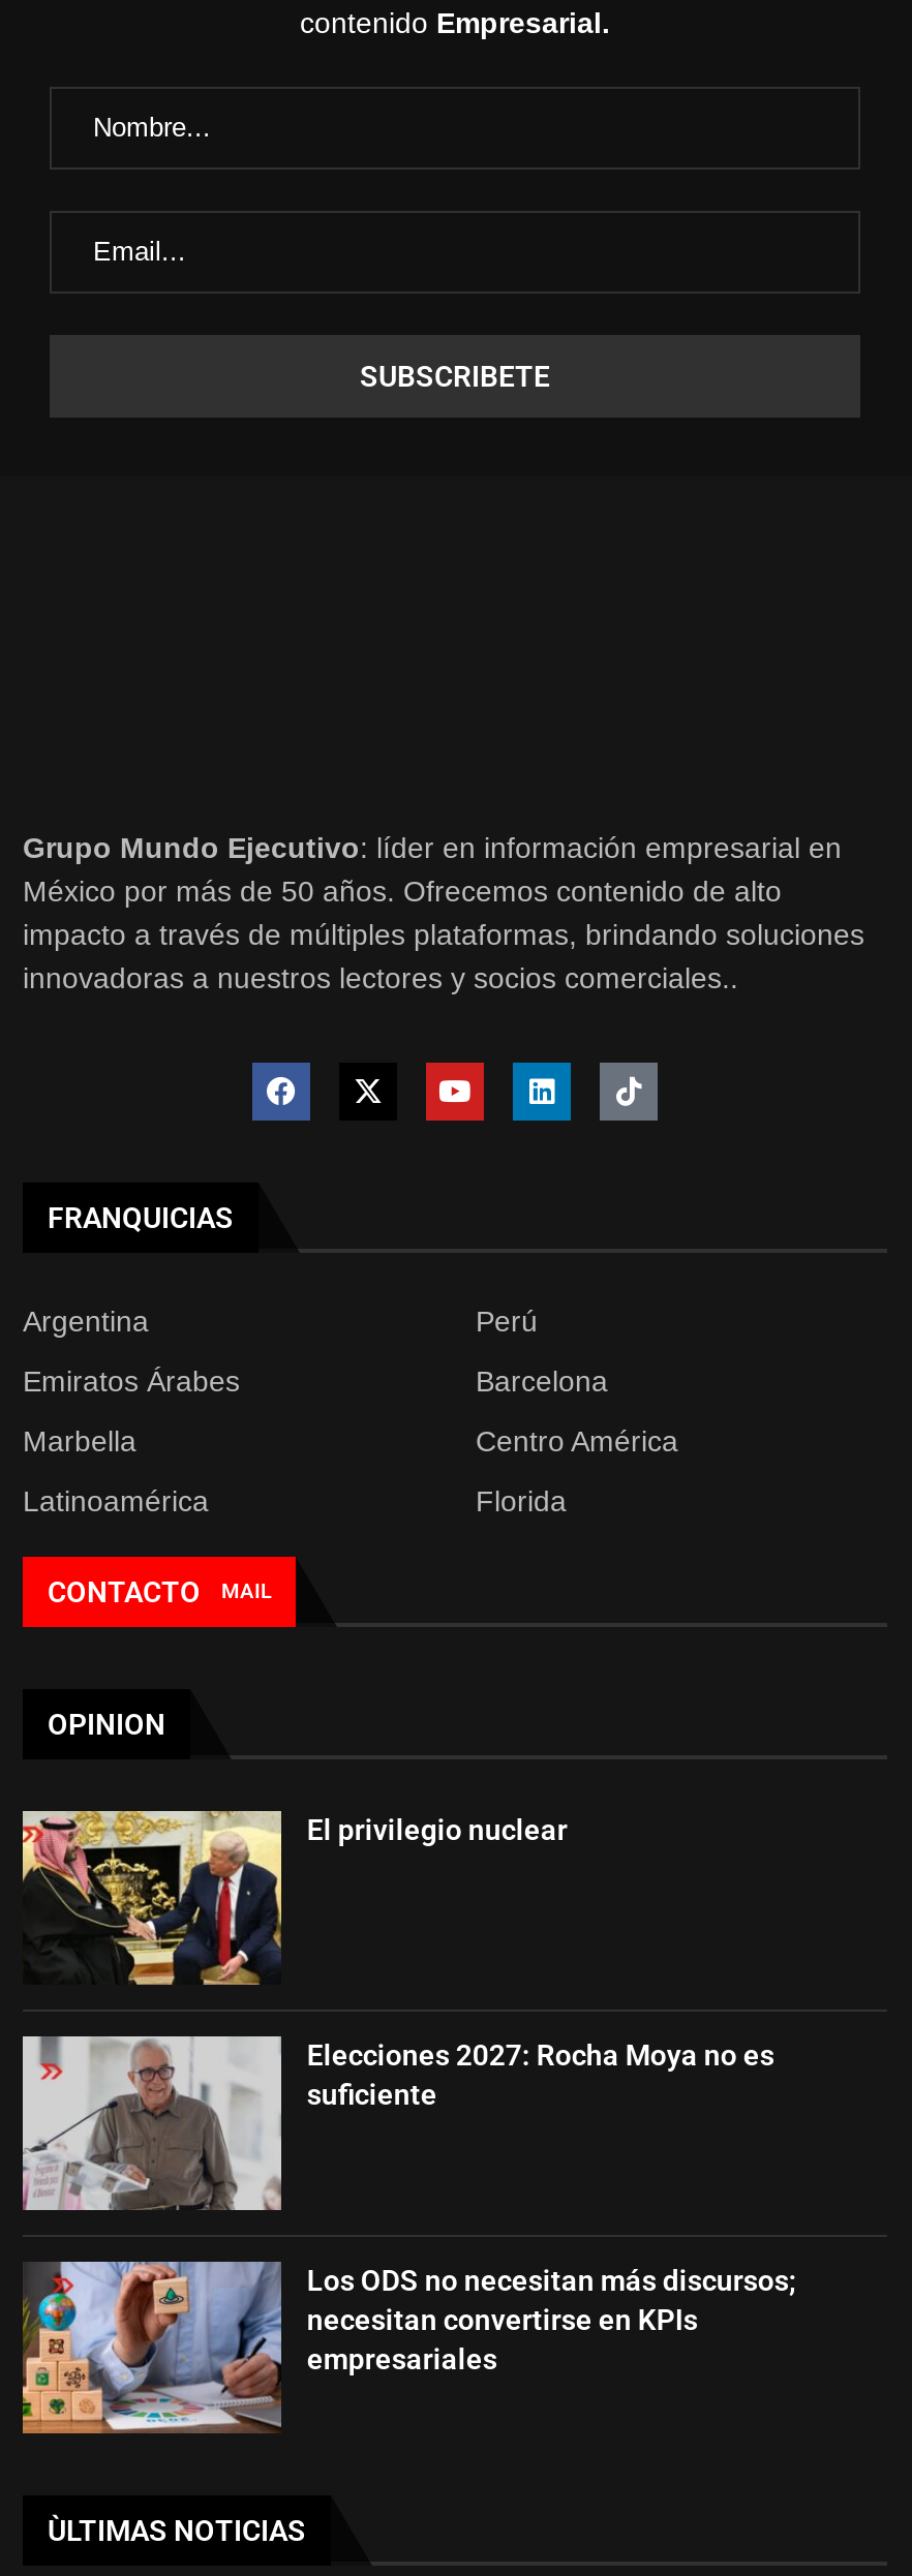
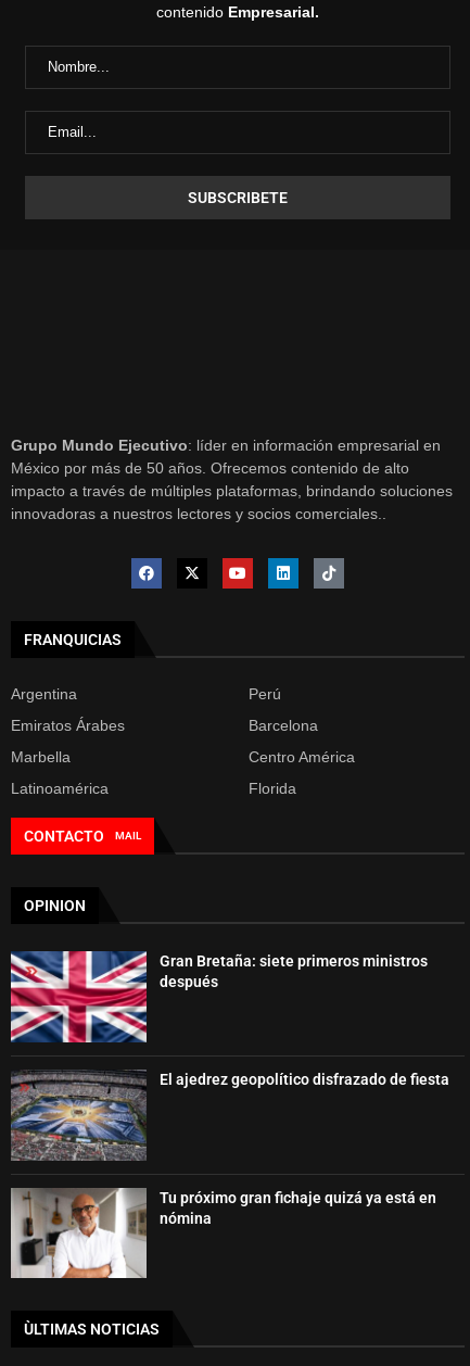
[21,1809,567,1987] [image] | El privilegio nuclear -> [10,950,428,1044] [image] | Gran Bretaña: siete primeros ministros | después
[21,2034,774,2210] [image] | Elecciones 2027: Rocha Moya no es | suficiente -> [11,1070,450,1161] [image] | El ajedrez geopolítico disfrazado de fiesta
[21,2260,797,2435] [image] | Los ODS no necesitan más discursos; | necesitan convertirse en KPIs | empresariales -> [10,1188,437,1279] [image] | Tu próximo gran fichaje quizá ya está en | nómina

